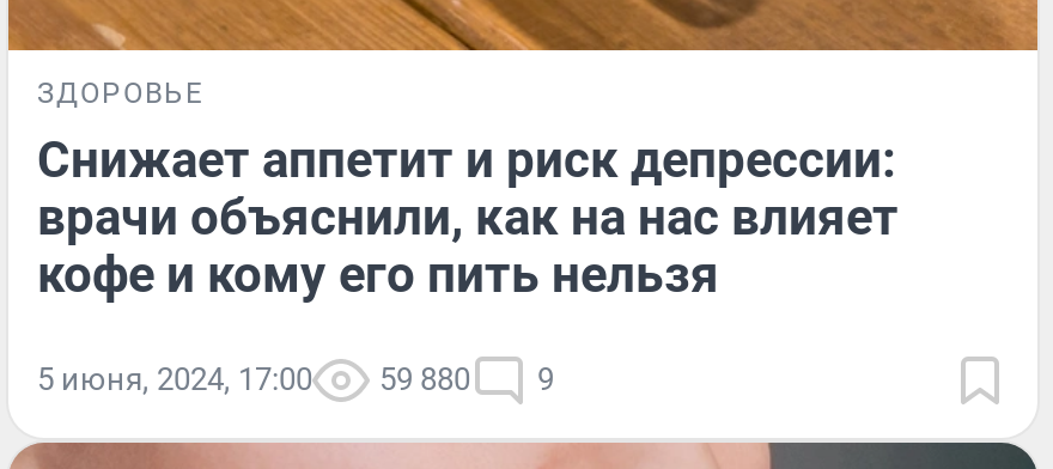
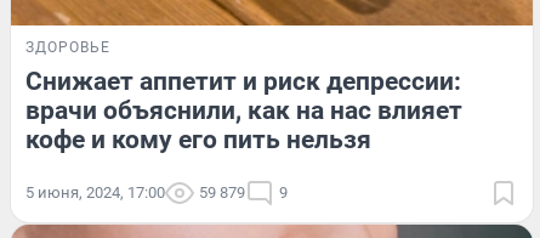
[37,362,554,398] 5 июня, 2024, 17:00 59 880 9 -> [25,184,288,202] 5 июня, 2024, 17:00 59 879 9

